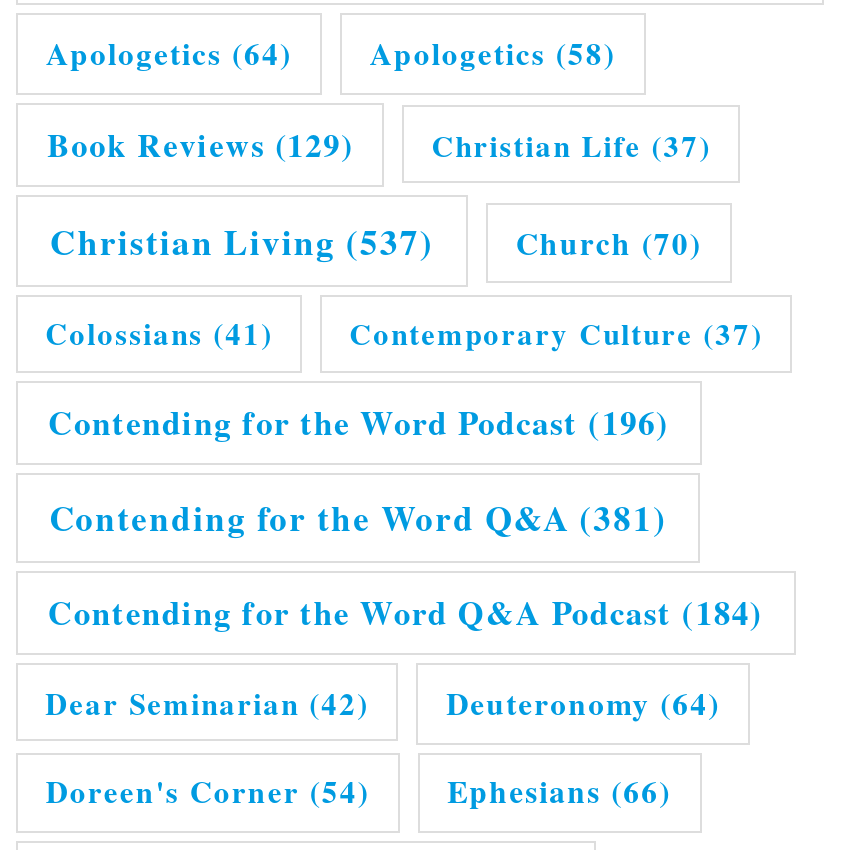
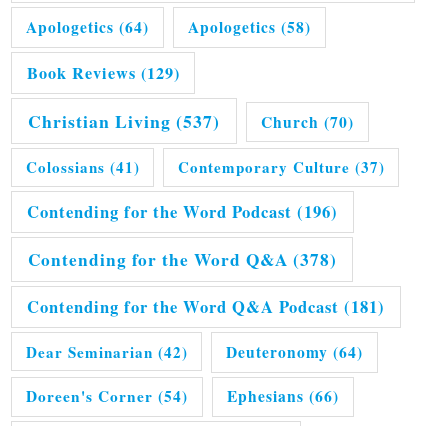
[431,122,711,166] Christian Life (37) -> none
[49,493,667,543] Contending for the Word Q&A (381) -> [28,247,337,272] Contending for the Word Q&A (378)
[48,587,764,637] Contending for the Word Q&A Podcast (184) -> [27,294,385,319] Contending for the Word Q&A Podcast (181)

